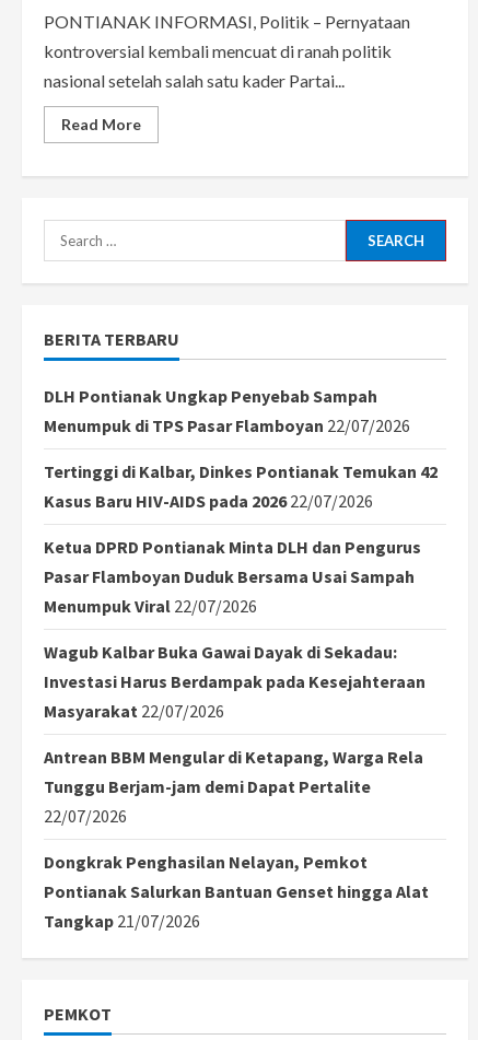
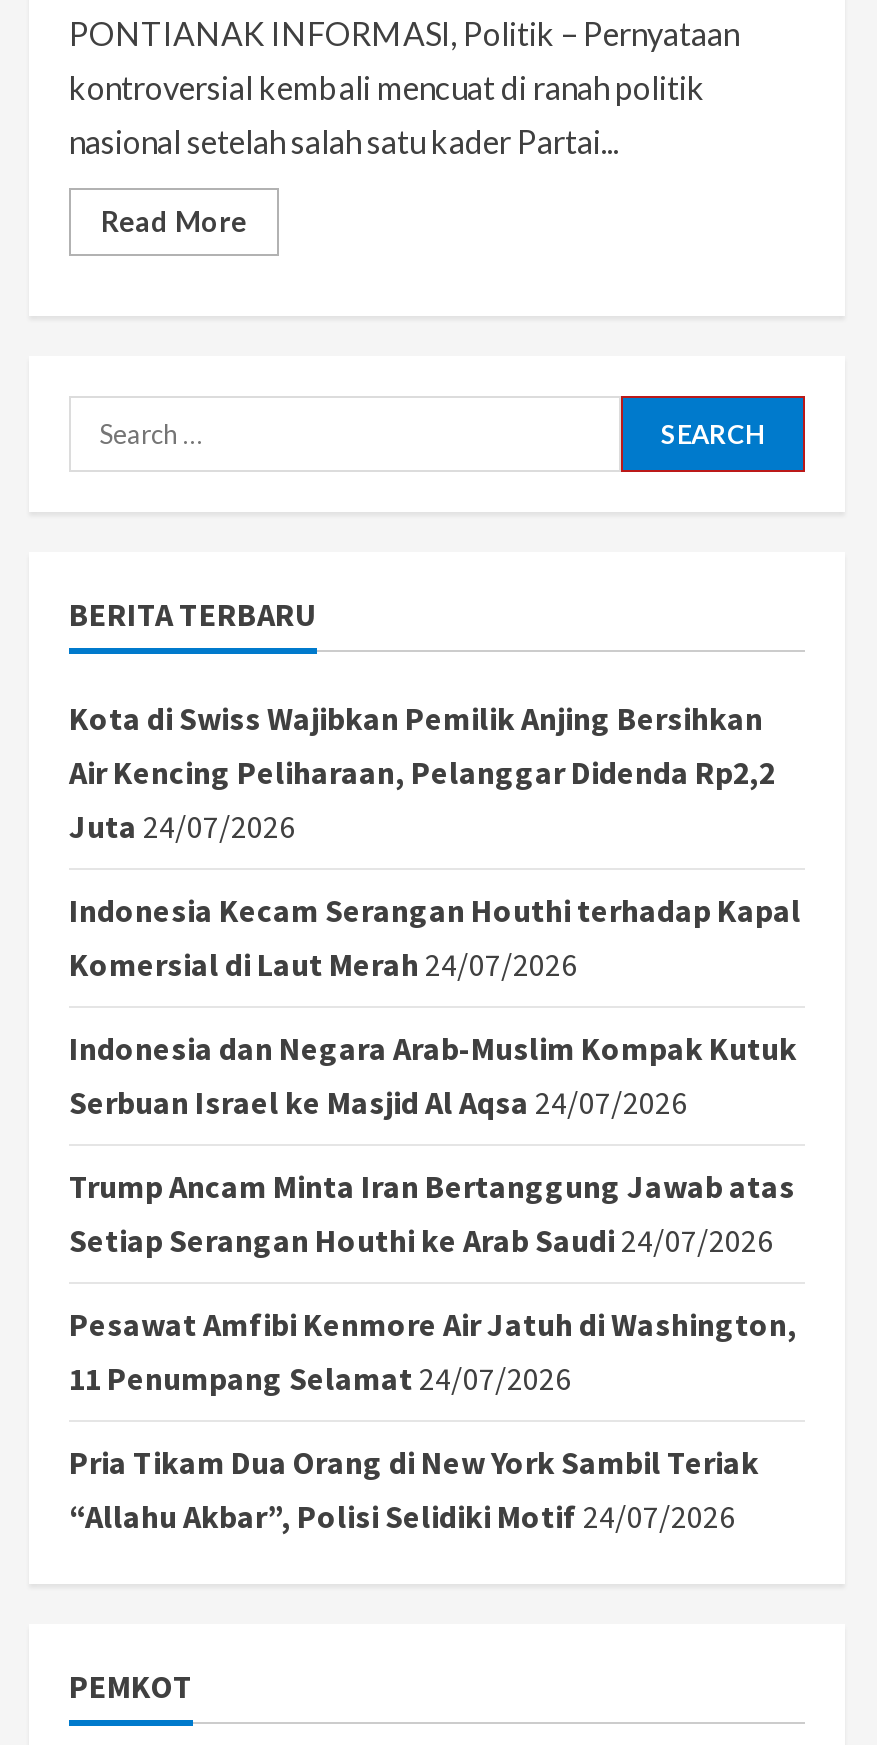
[44,385,410,436] DLH Pontianak Ungkap Penyebab Sampah | Menumpuk di TPS Pasar Flamboyan 22/07/2026 -> [69,698,775,846] Kota di Swiss Wajibkan Pemilik Anjing Bersihkan | Air Kencing Peliharaan, Pelanggar Didenda Rp2,2 | Juta 24/07/2026
[44,460,438,512] Tertinggi di Kalbar, Dinkes Pontianak Temukan 42 | Kasus Baru HIV-AIDS pada 2026 22/07/2026 -> [69,890,801,984] Indonesia Kecam Serangan Houthi terhadap Kapal | Komersial di Laut Merah 24/07/2026
[44,536,421,617] Ketua DPRD Pontianak Minta DLH dan Pengurus | Pasar Flamboyan Duduk Bersama Usai Sampah | Menumpuk Viral 22/07/2026 -> [69,1028,797,1122] Indonesia dan Negara Arab-Muslim Kompak Kutuk | Serbuan Israel ke Masjid Al Aqsa 24/07/2026
[44,641,425,722] Wagub Kalbar Buka Gawai Dayak di Sekadau: | Investasi Harus Berdampak pada Kesejahteraan | Masyarakat 22/07/2026 -> [69,1166,795,1260] Trump Ancam Minta Iran Bertanggung Jawab atas | Setiap Serangan Houthi ke Arab Saudi 24/07/2026
[44,746,423,827] Antrean BBM Mengular di Ketapang, Warga Rela | Tunggu Berjam-jam demi Dapat Pertalite | 22/07/2026 -> [69,1304,797,1398] Pesawat Amfibi Kenmore Air Jatuh di Washington, | 11 Penumpang Selamat 24/07/2026
[44,851,429,932] Dongkrak Penghasilan Nelayan, Pemkot | Pontianak Salurkan Bantuan Genset hingga Alat | Tangkap 21/07/2026 -> [69,1442,759,1536] Pria Tikam Dua Orang di New York Sambil Teriak | “Allahu Akbar”, Polisi Selidiki Motif 24/07/2026

